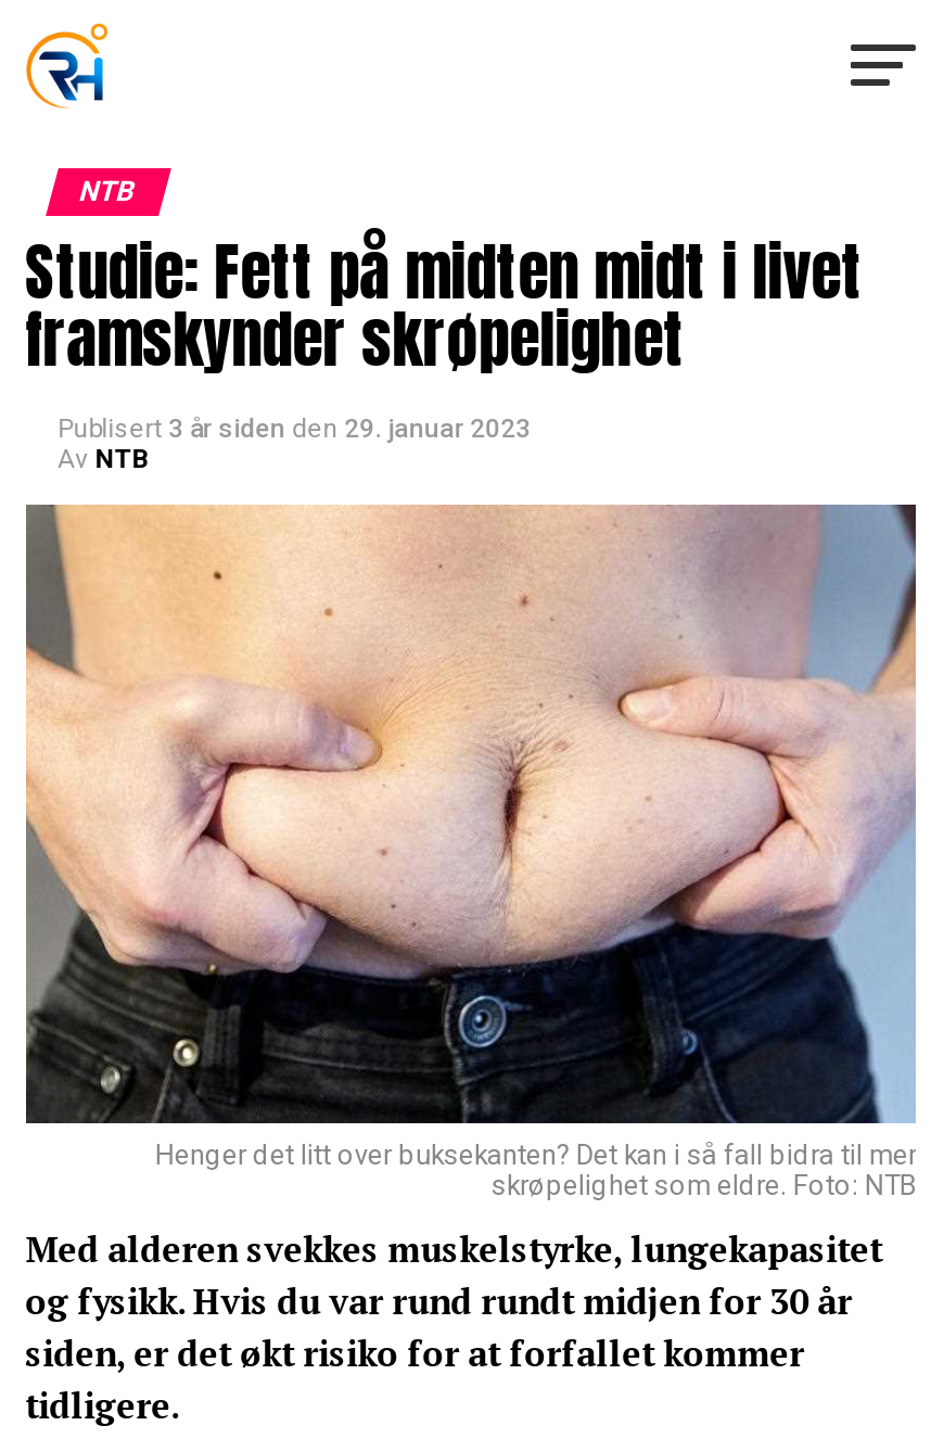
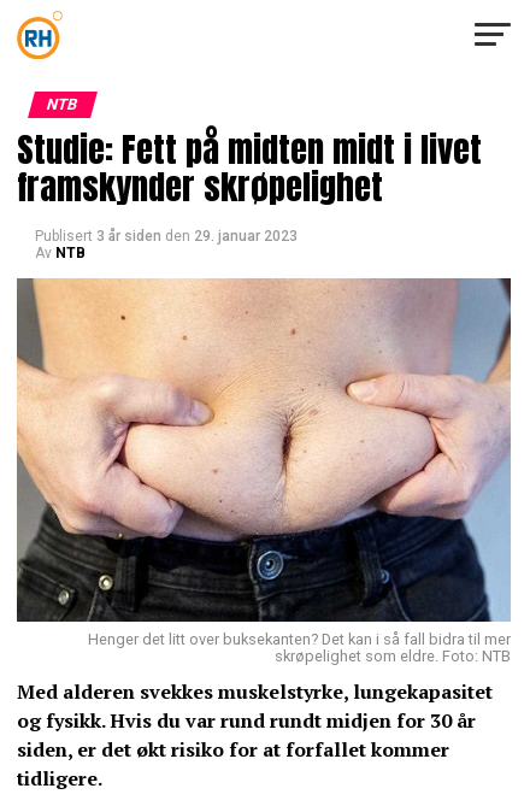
[30,23,109,110] [image] -> [18,12,61,60] [image]

